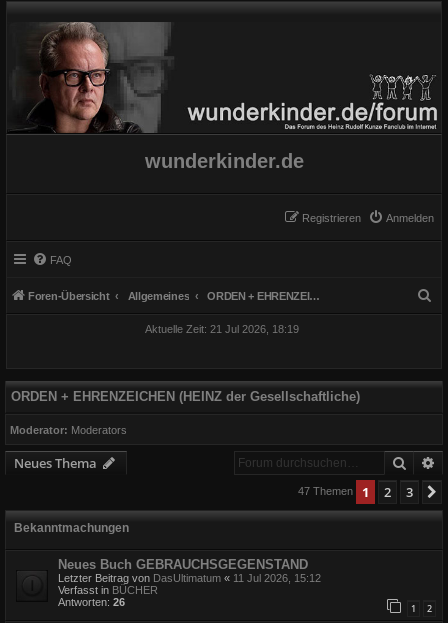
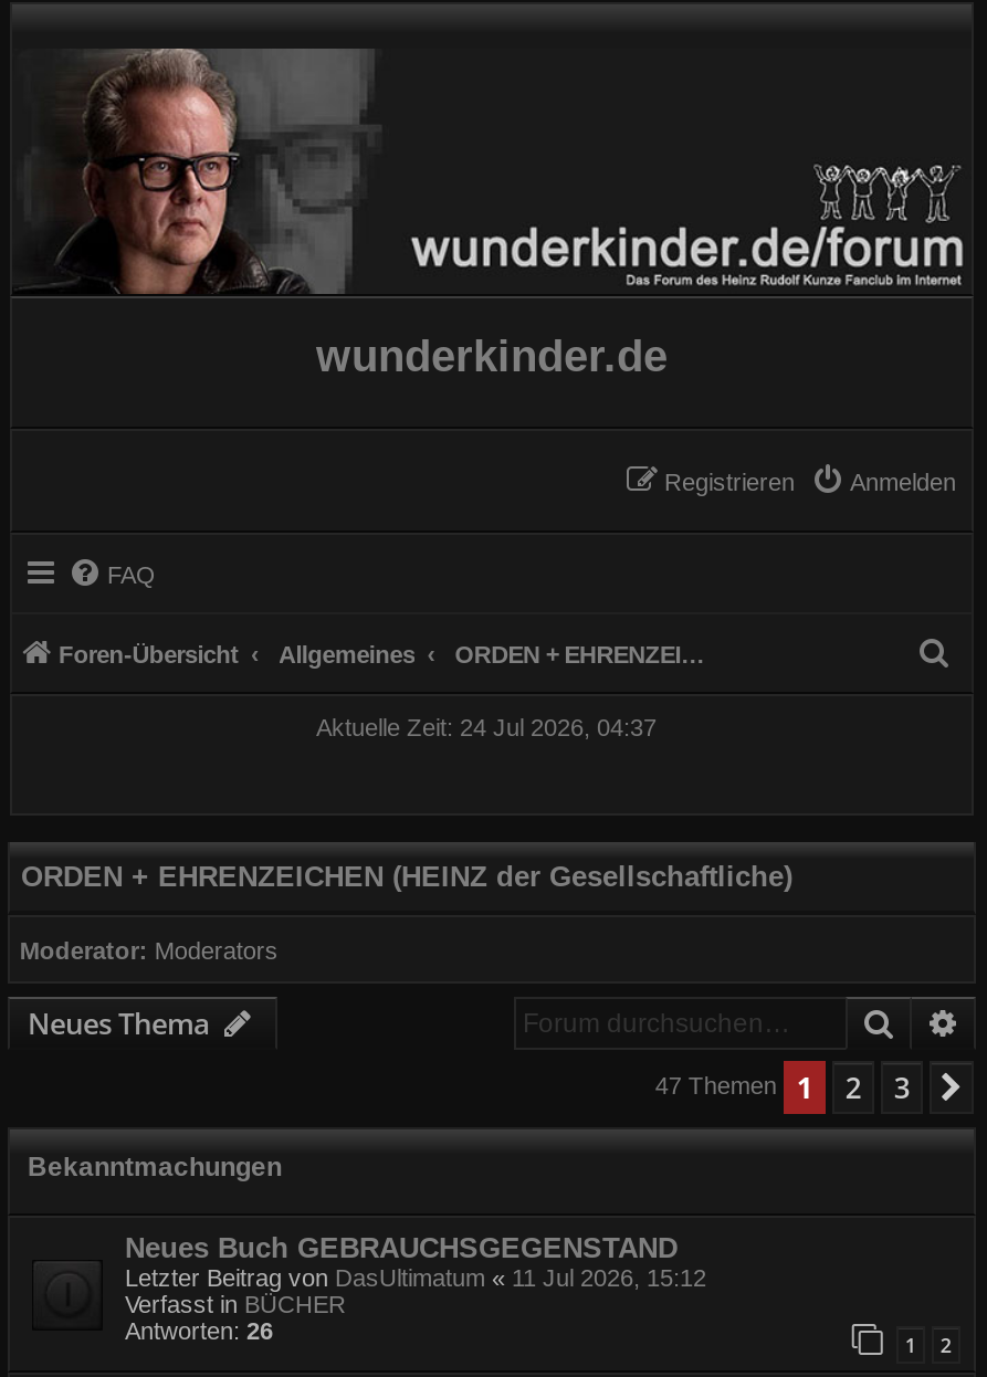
[144,323,298,335] Aktuelle Zeit: 21 Jul 2026, 18:19 -> [316,713,657,740] Aktuelle Zeit: 24 Jul 2026, 04:37

